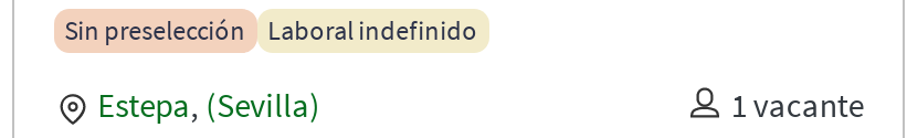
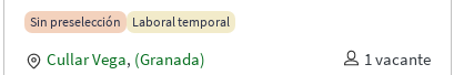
[268,14,477,47] Laboral indefinido -> [132,13,229,30] Laboral temporal
[97,85,321,127] Estepa, (Sevilla) -> [46,48,205,69] Cullar Vega, (Granada)

